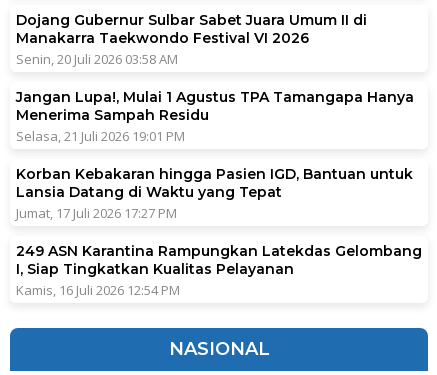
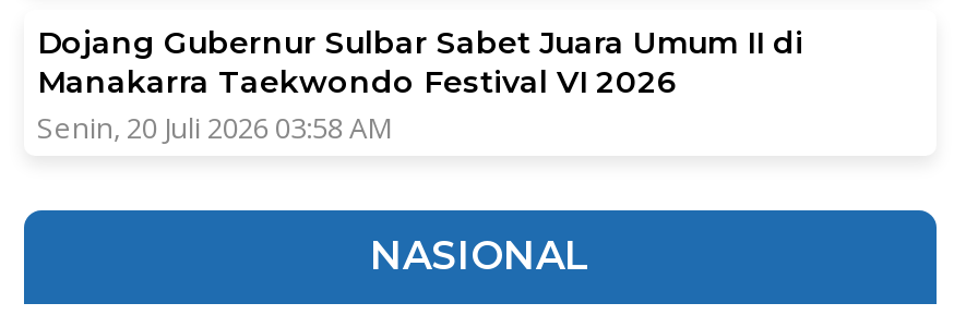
[16,88,422,299] Jangan Lupa!, Mulai 1 Agustus TPA Tamangapa Hanya | Menerima Sampah Residu | Selasa, 21 Juli 2026 19:01 PM | Korban Kebakaran hingga Pasien IGD, Bantuan untuk | Lansia Datang di Waktu yang Tepat | Jumat, 17 Juli 2026 17:27 PM | 249 ASN Karantina Rampungkan Latekdas Gelombang | I, Siap Tingkatkan Kualitas Pelayanan | Kamis, 16 Juli 2026 12:54 PM -> none

